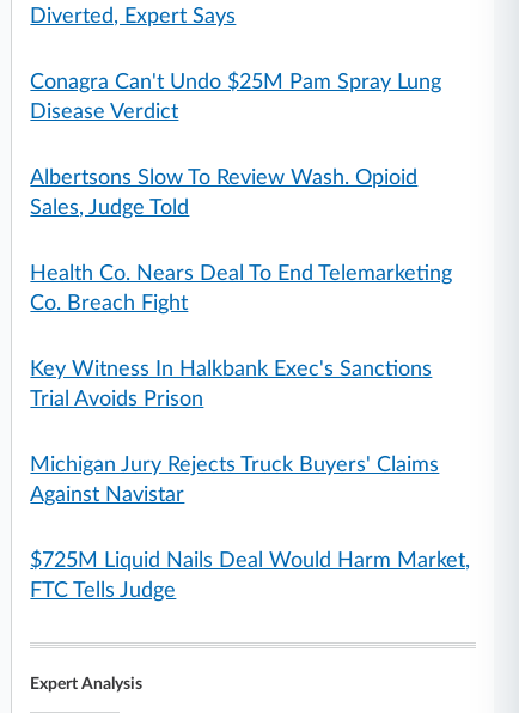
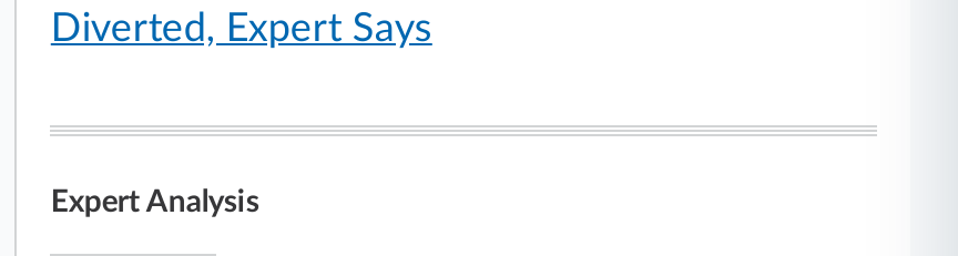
[30,72,470,602] Conagra Can't Undo $25M Pam Spray Lung | Disease Verdict | Albertsons Slow To Review Wash. Opioid | Sales, Judge Told | Health Co. Nears Deal To End Telemarketing | Co. Breach Fight | Key Witness In Halkbank Exec's Sanctions | Trial Avoids Prison | Michigan Jury Rejects Truck Buyers' Claims | Against Navistar | $725M Liquid Nails Deal Would Harm Market, | FTC Tells Judge -> none

